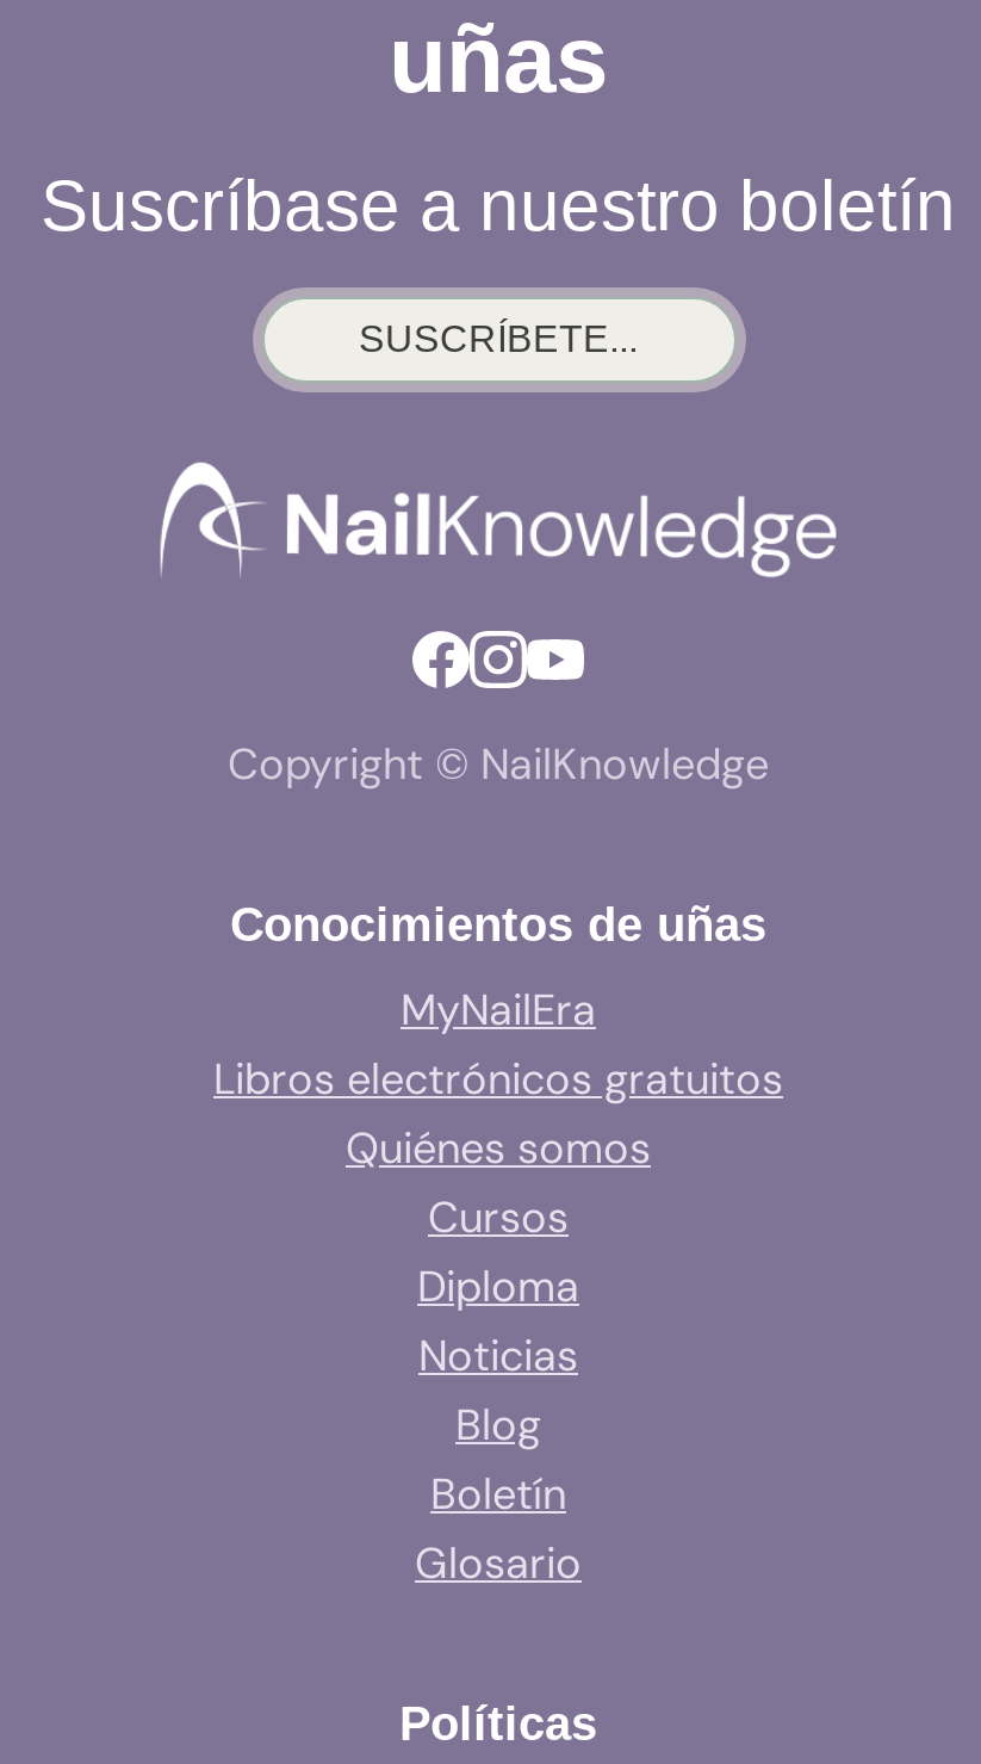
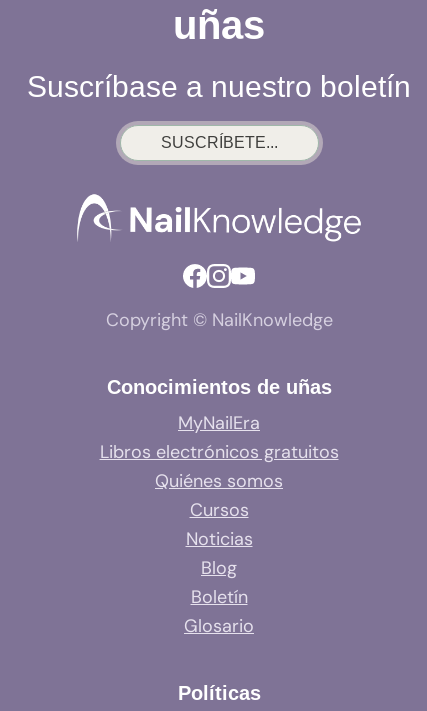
[417,1258,579,1315] Diploma -> none

